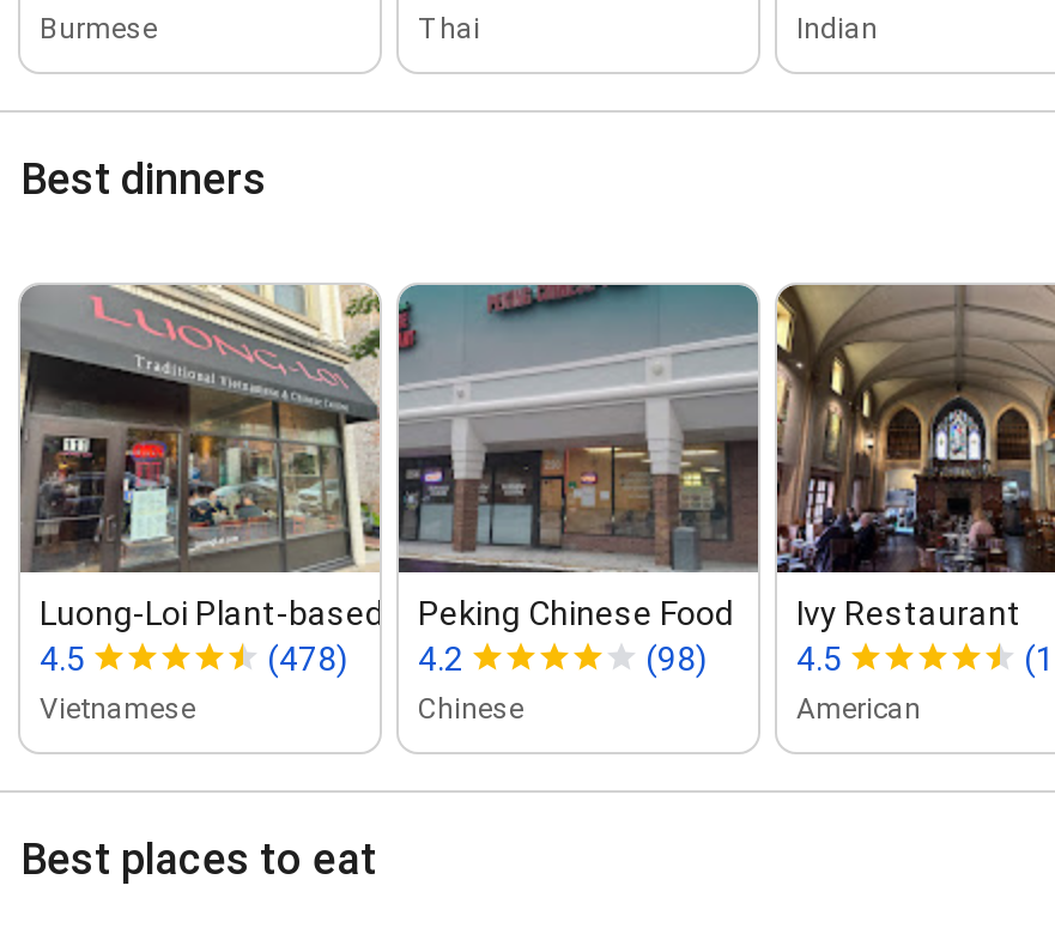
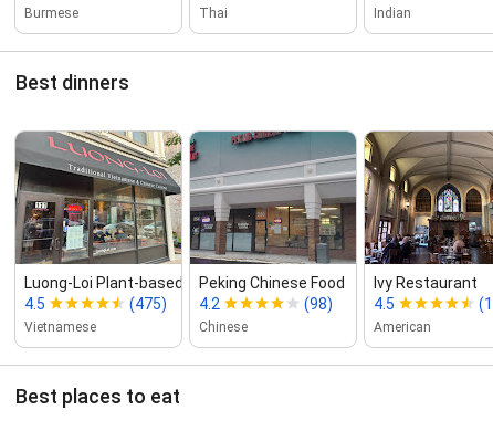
[267,639,463,677] (478) 4.2 -> [129,295,220,312] (475) 4.2

